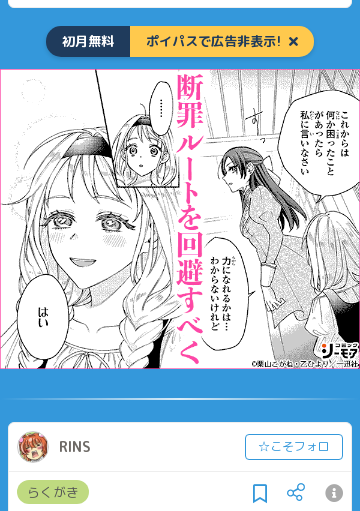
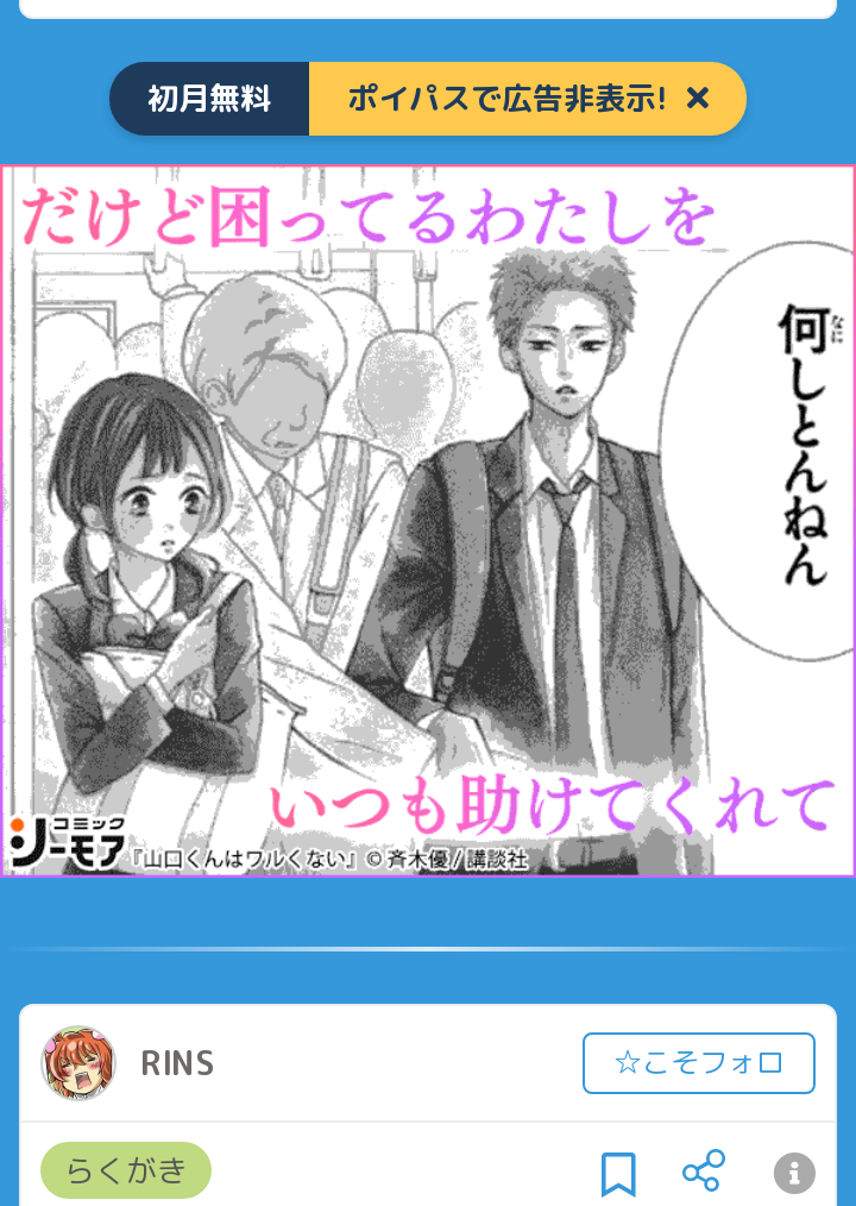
[3,69,357,370] [image] -> [7,164,849,880] [image]

